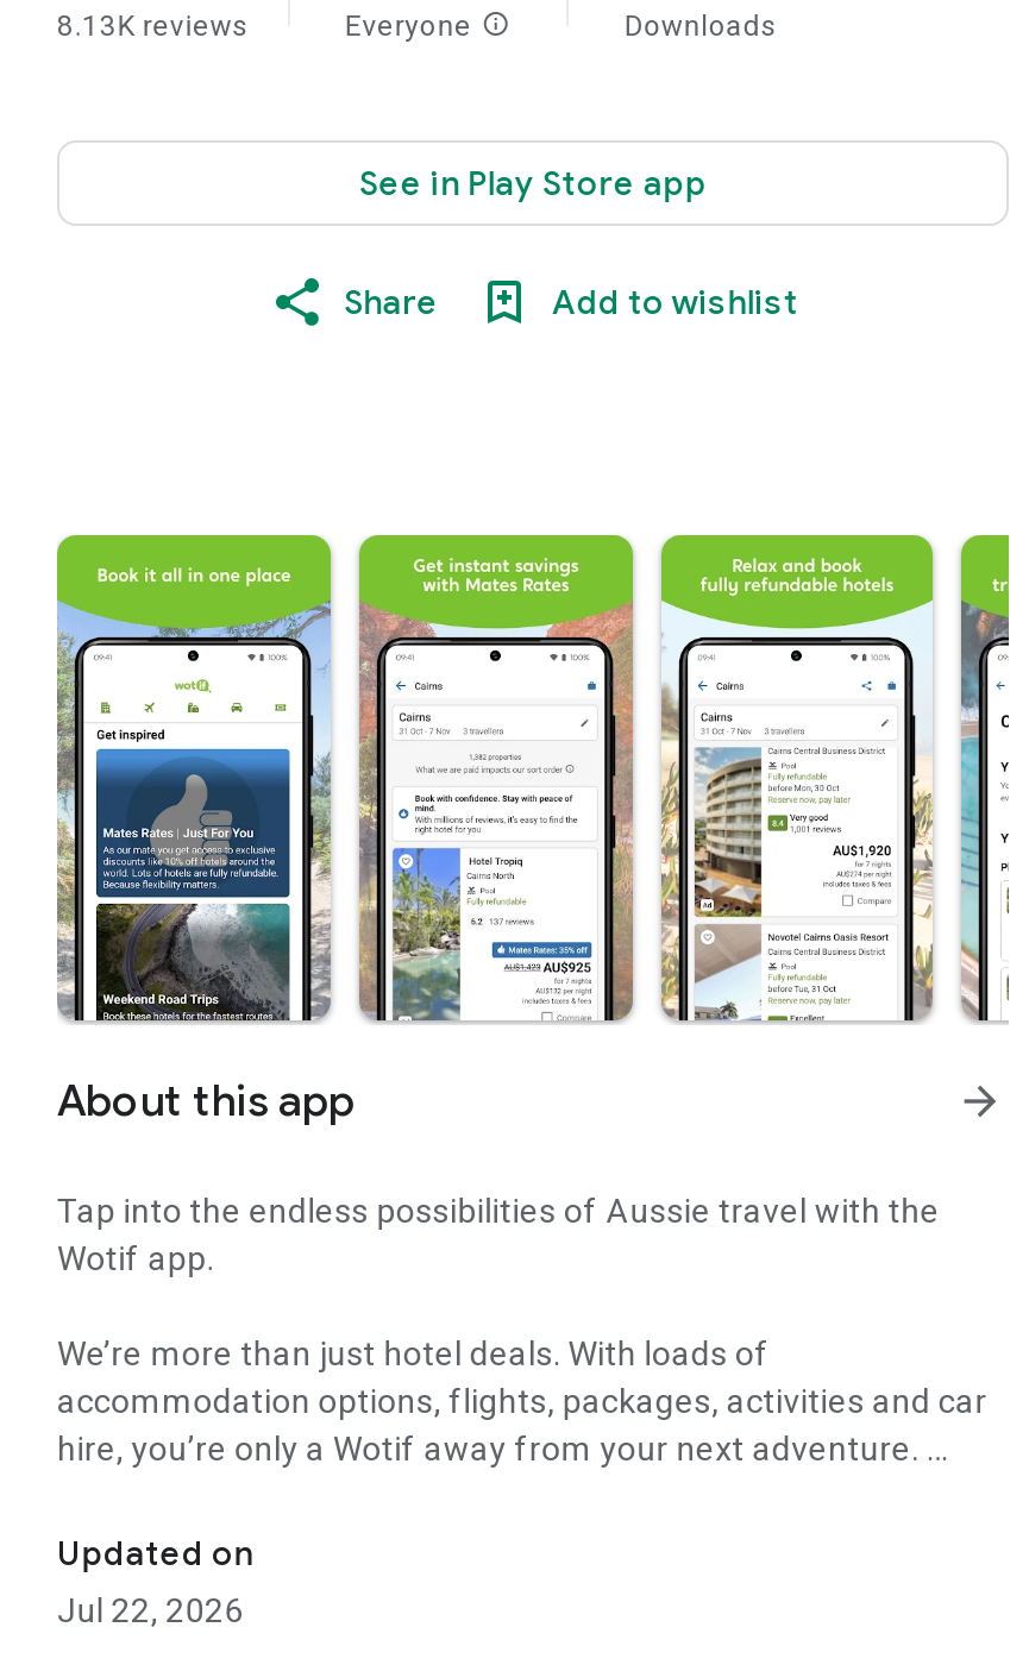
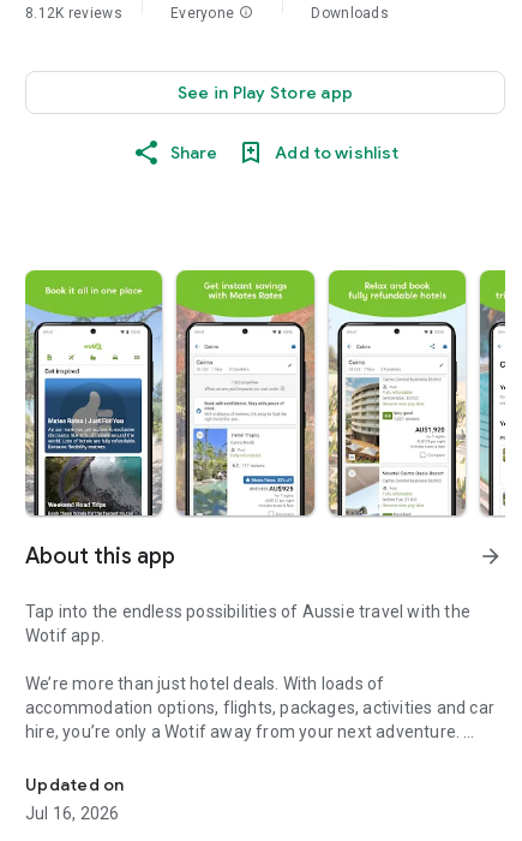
[57,10,250,43] 8.13K reviews -> [25,5,122,22] 8.12K reviews
[57,1591,244,1629] Jul 22, 2026 -> [25,804,119,823] Jul 16, 2026

